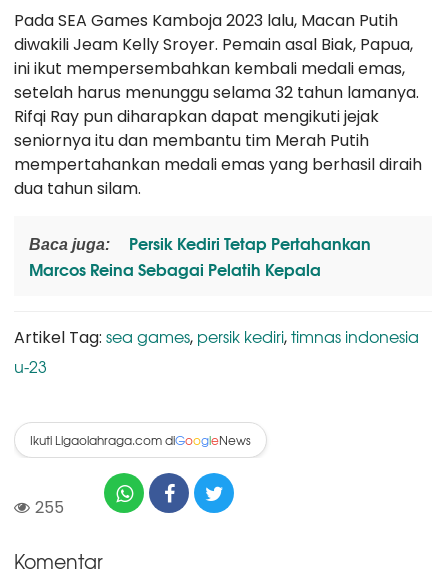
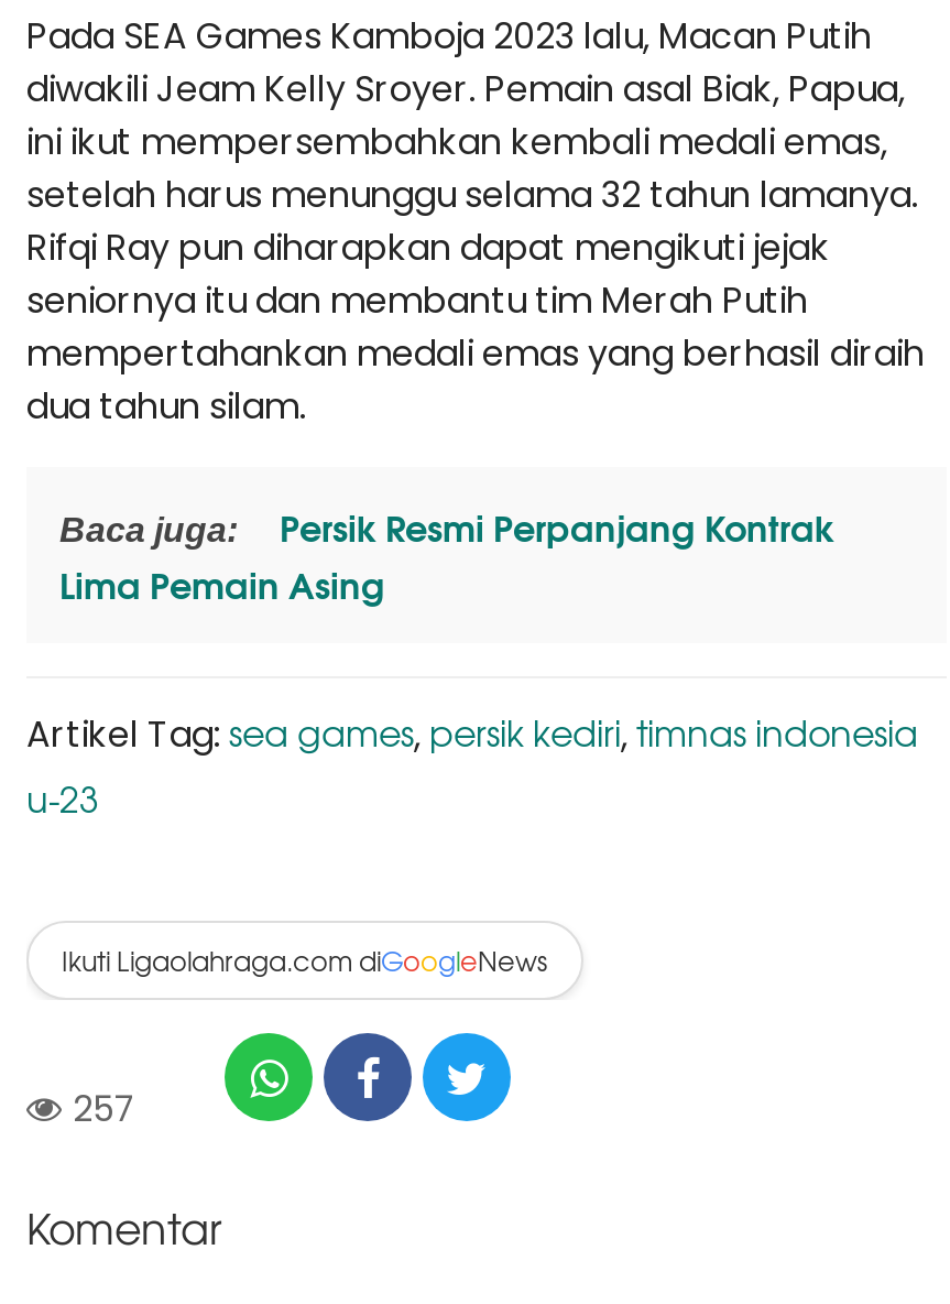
[29,230,371,281] Persik Kediri Tetap Pertahankan | Marcos Reina Sebagai Pelatih Kepala -> [59,498,834,610] Persik Resmi Perpanjang Kontrak | Lima Pemain Asing
[35,499,64,515] 255 -> [73,1090,137,1126] 257

